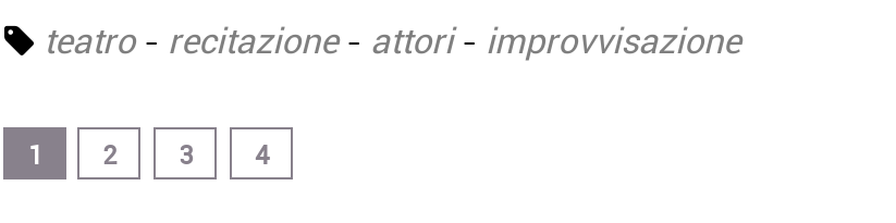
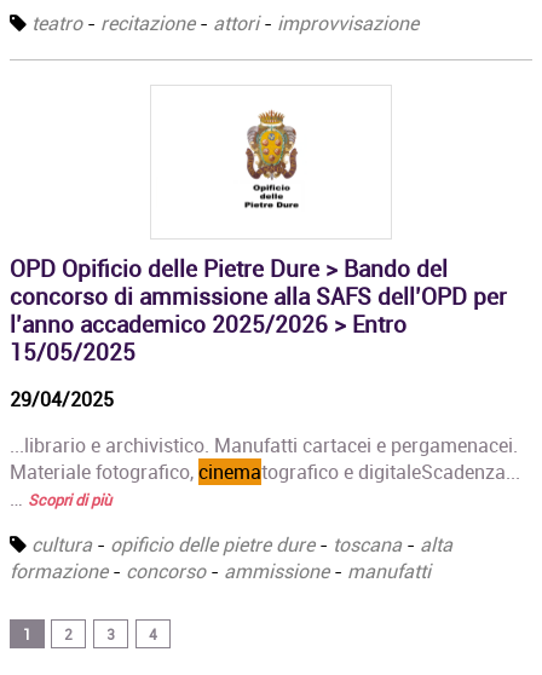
none -> [10,109,521,585] [image] | OPD Opificio delle Pietre Dure > Bando del | concorso di ammissione alla SAFS dell’OPD per | l’anno accademico 2025/2026 > Entro | 15/05/2025 | 29/04/2025 | ...librario e archivistico. Manufatti cartacei e pergamenacei. | Materiale fotografico, cinematografico e digitaleScadenza... | … Scopri di più | cultura - opificio delle pietre dure - toscana - alta | formazione - concorso - ammissione - manufatti

